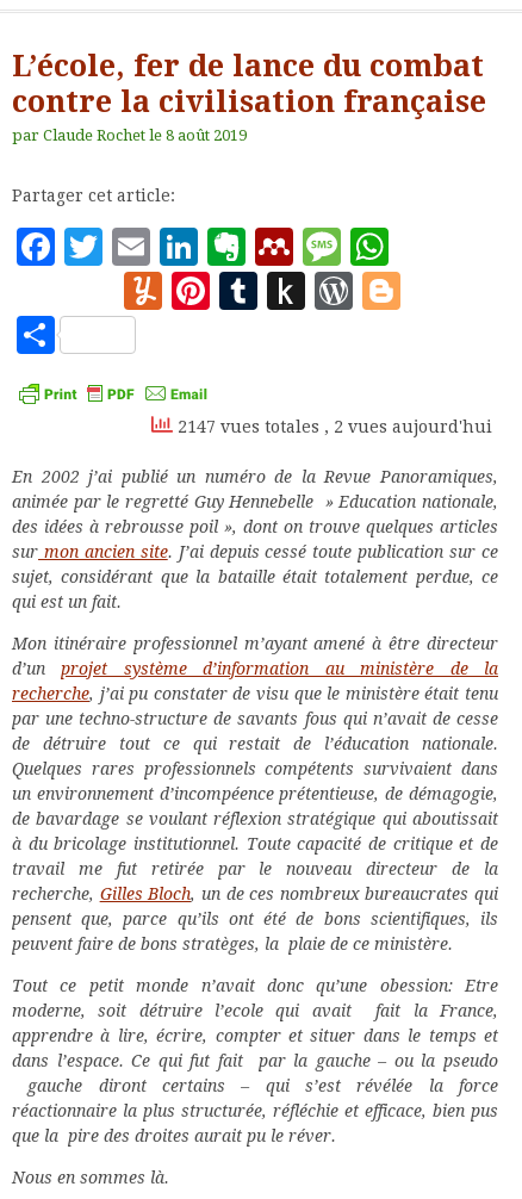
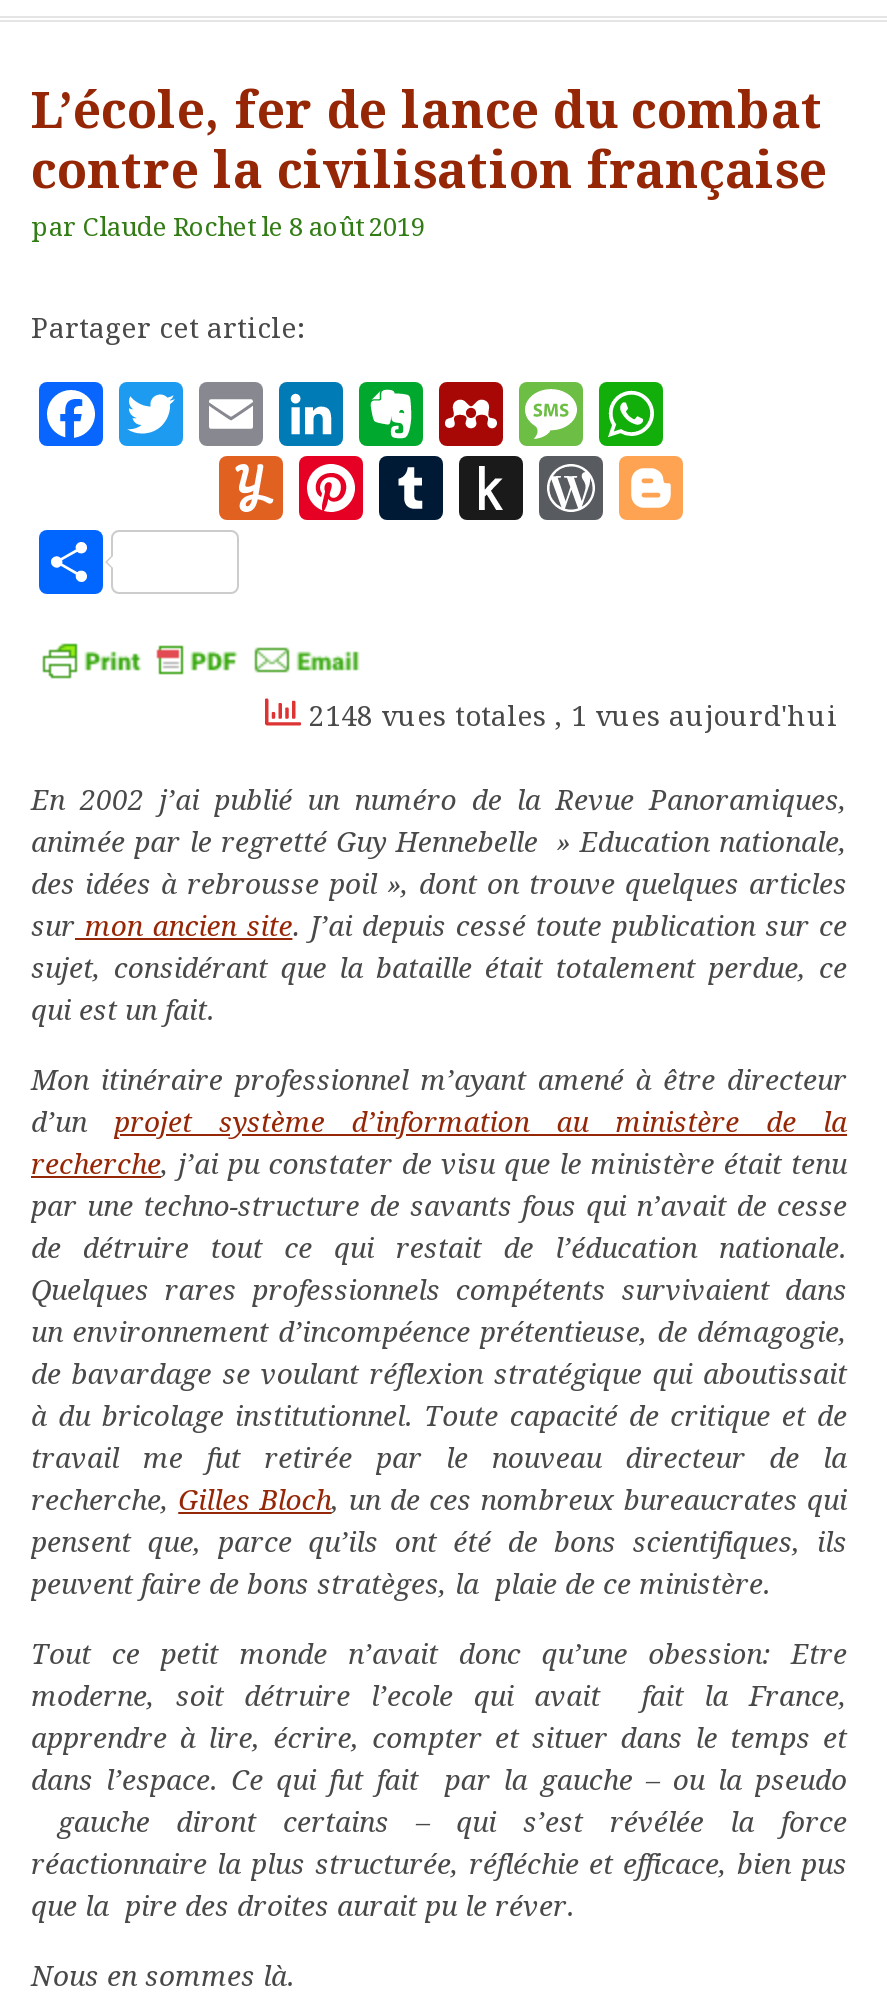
[173,417,492,436] 2147 vues totales, 2 vues aujourd'hui -> [301,699,837,731] 2148 vues totales, 1 vues aujourd'hui

